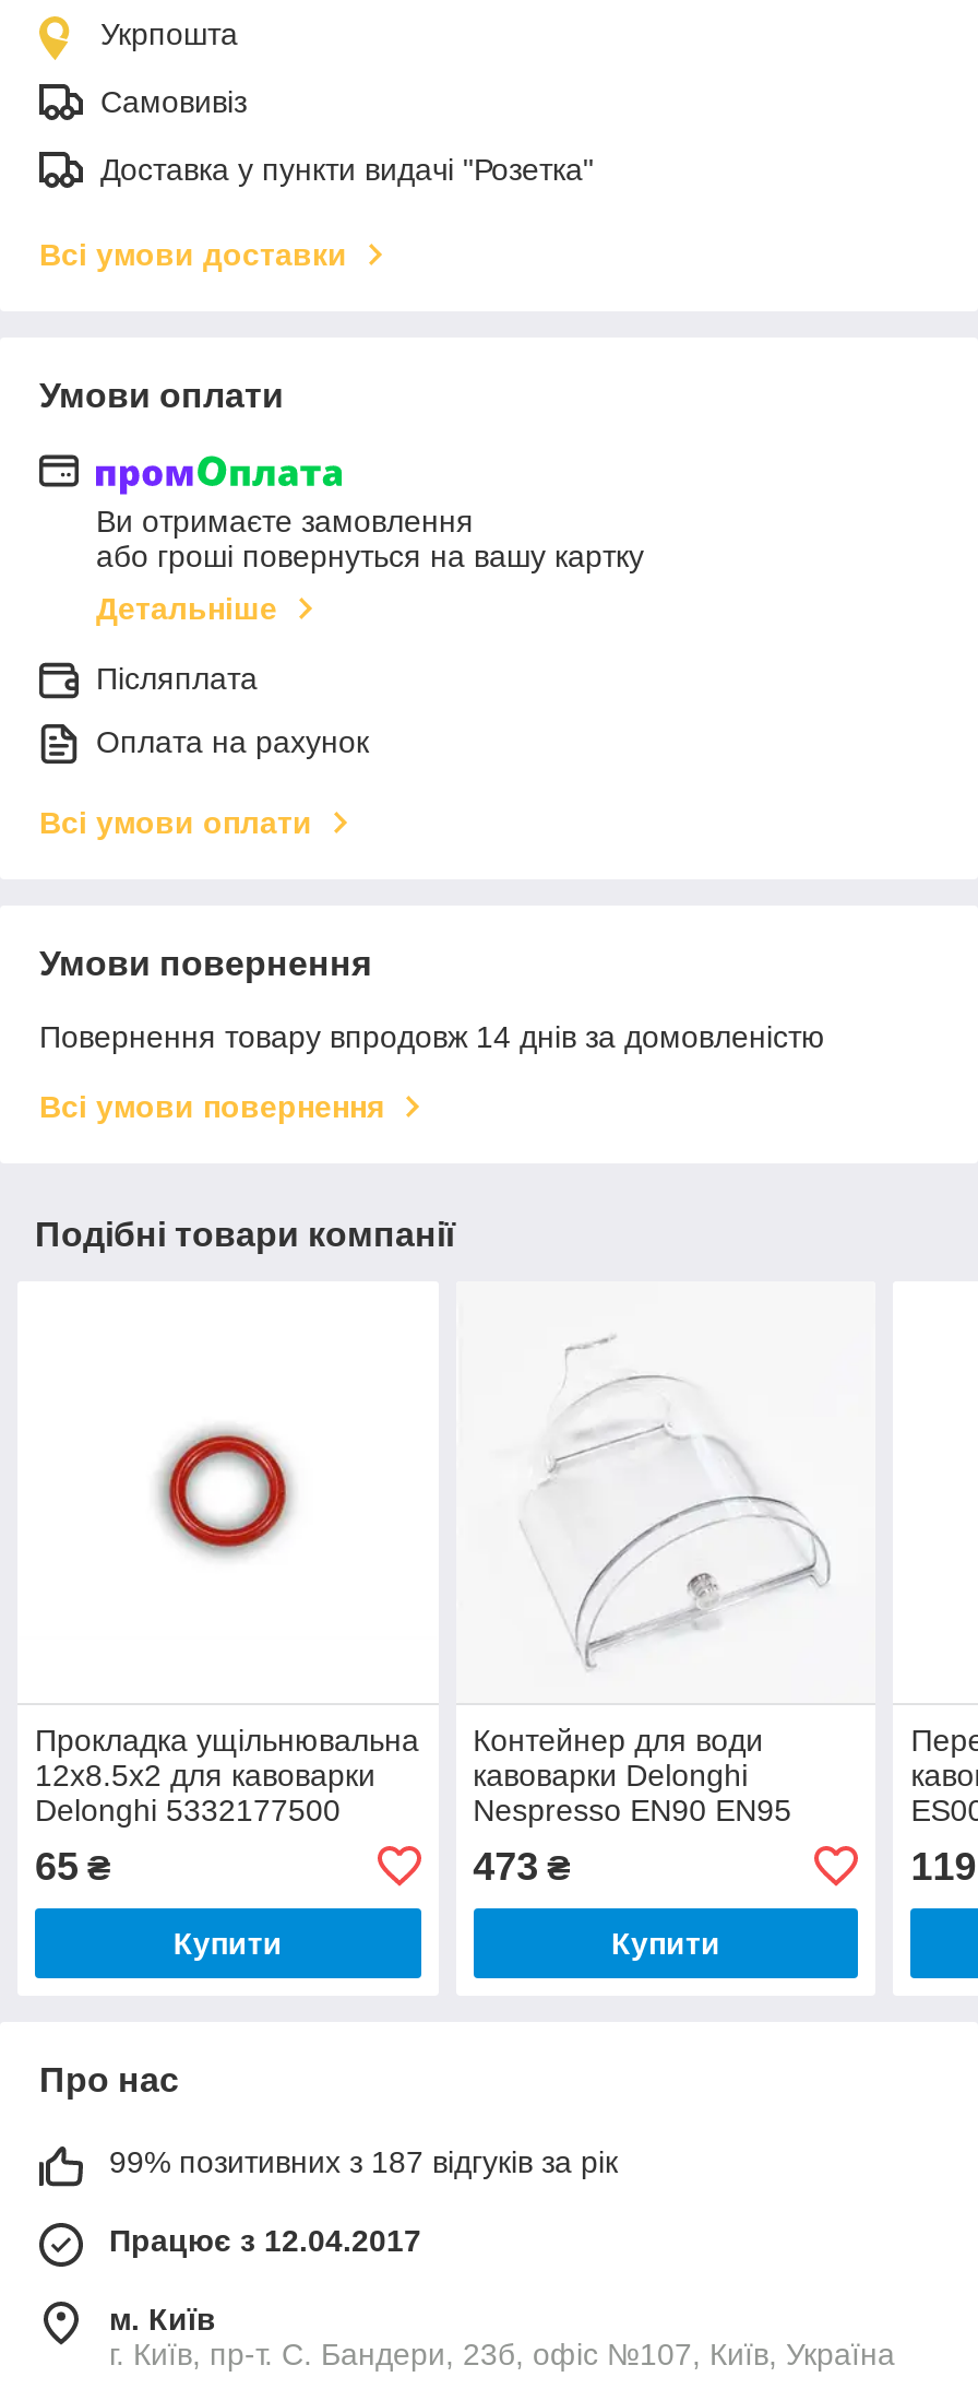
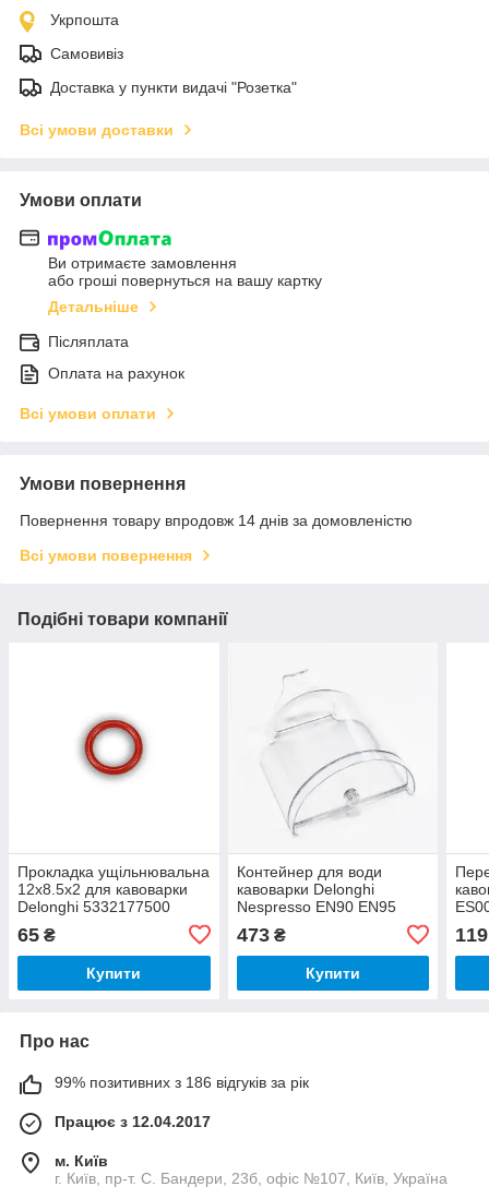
[109,2144,618,2179] 99% позитивних з 187 відгуків за рік -> [55,1073,309,1091] 99% позитивних з 186 відгуків за рік

